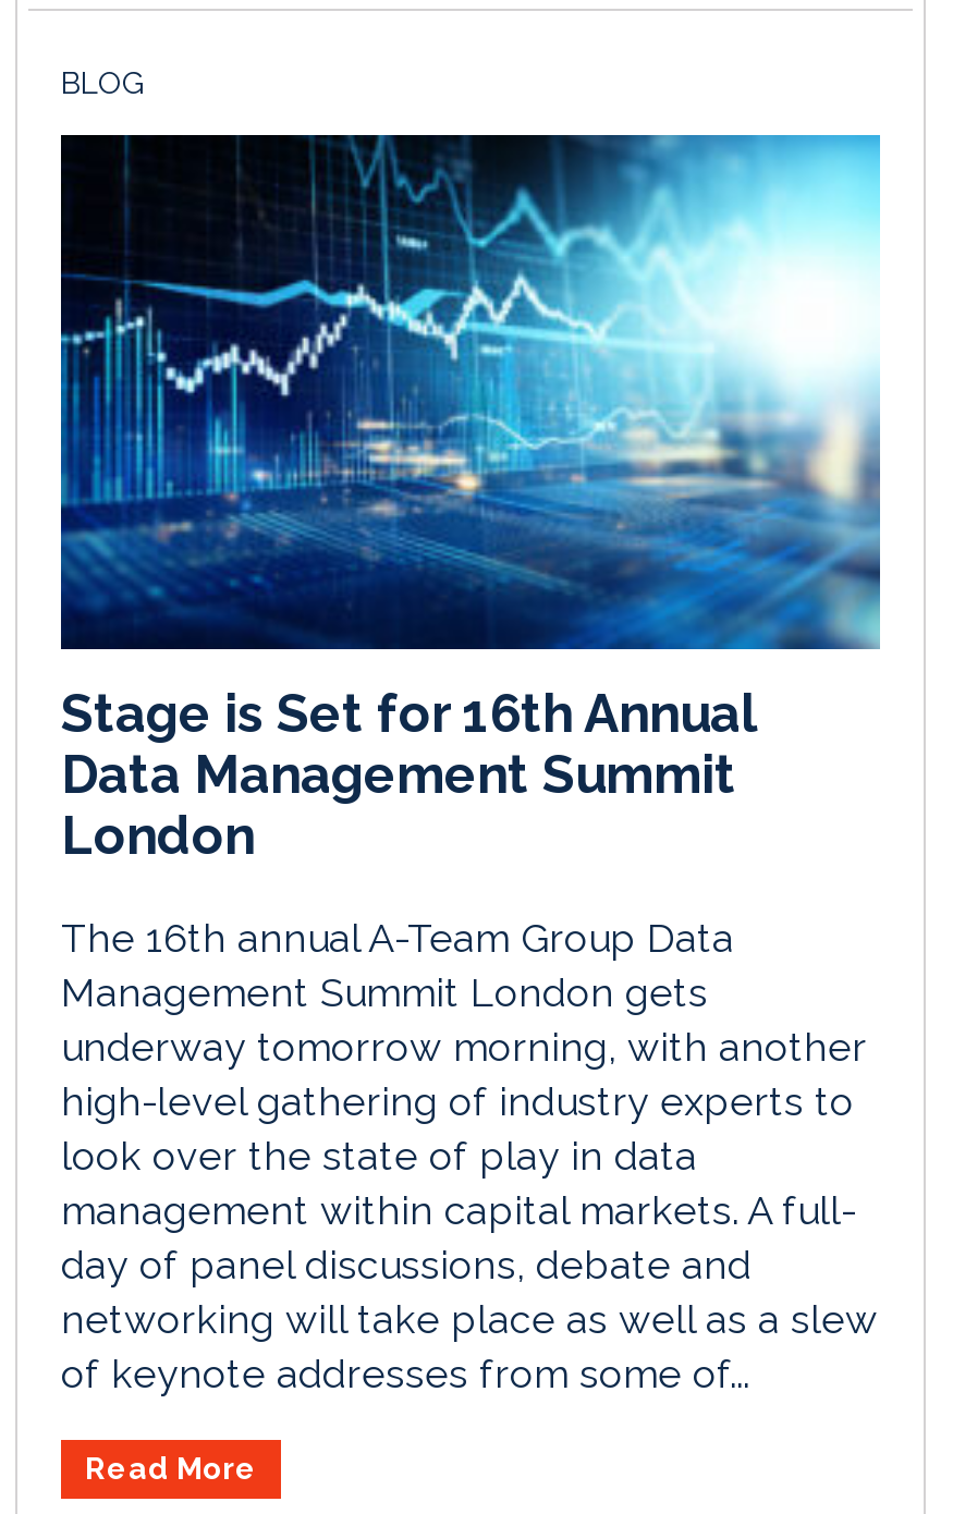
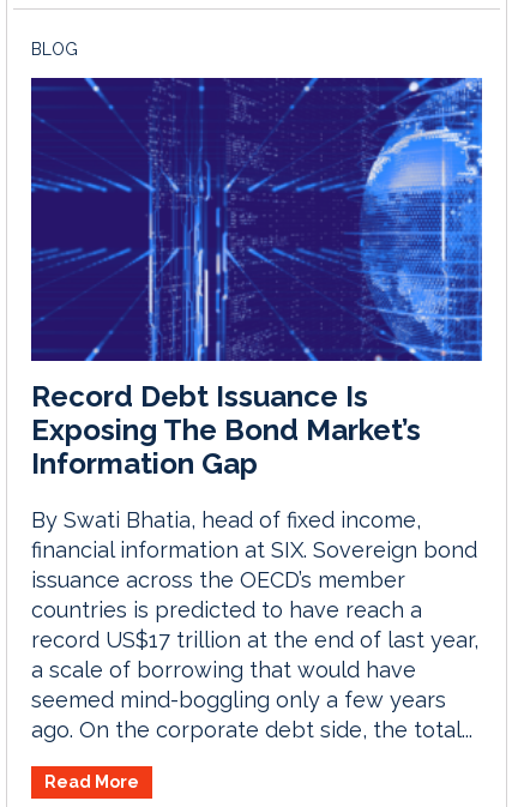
[59,133,882,867] [image] | Stage is Set for 16th Annual | Data Management Summit | London -> [30,77,483,481] [image] | Record Debt Issuance Is | Exposing The Bond Market’s | Information Gap
[61,914,878,1396] The 16th annual A-Team Group Data | Management Summit London gets | underway tomorrow morning, with another | high-level gathering of industry experts to | look over the state of play in data | management within capital markets. A full- | day of panel discussions, debate and | networking will take place as well as a slew | of keynote addresses from some of... -> [31,507,478,742] By Swati Bhatia, head of fixed income, | financial information at SIX. Sovereign bond | issuance across the OECD’s member | countries is predicted to have reach a | record US$17 trillion at the end of last year, | a scale of borrowing that would have | seemed mind-boggling only a few years | ago. On the corporate debt side, the total...

